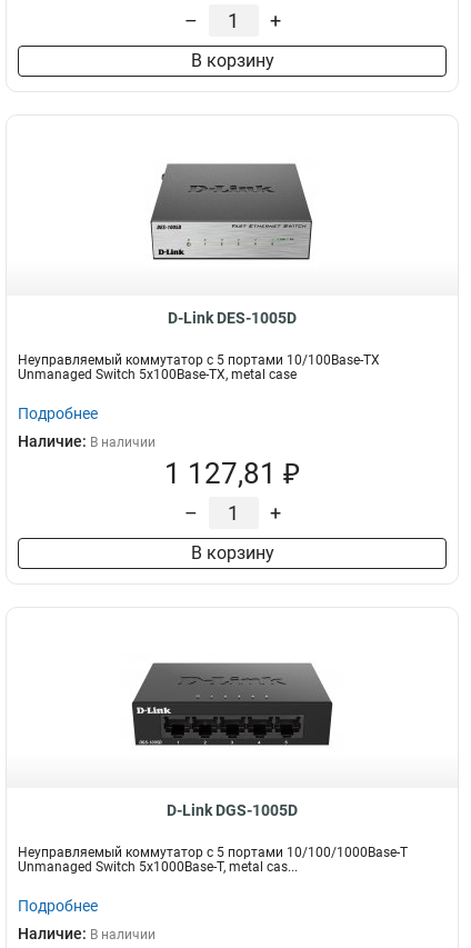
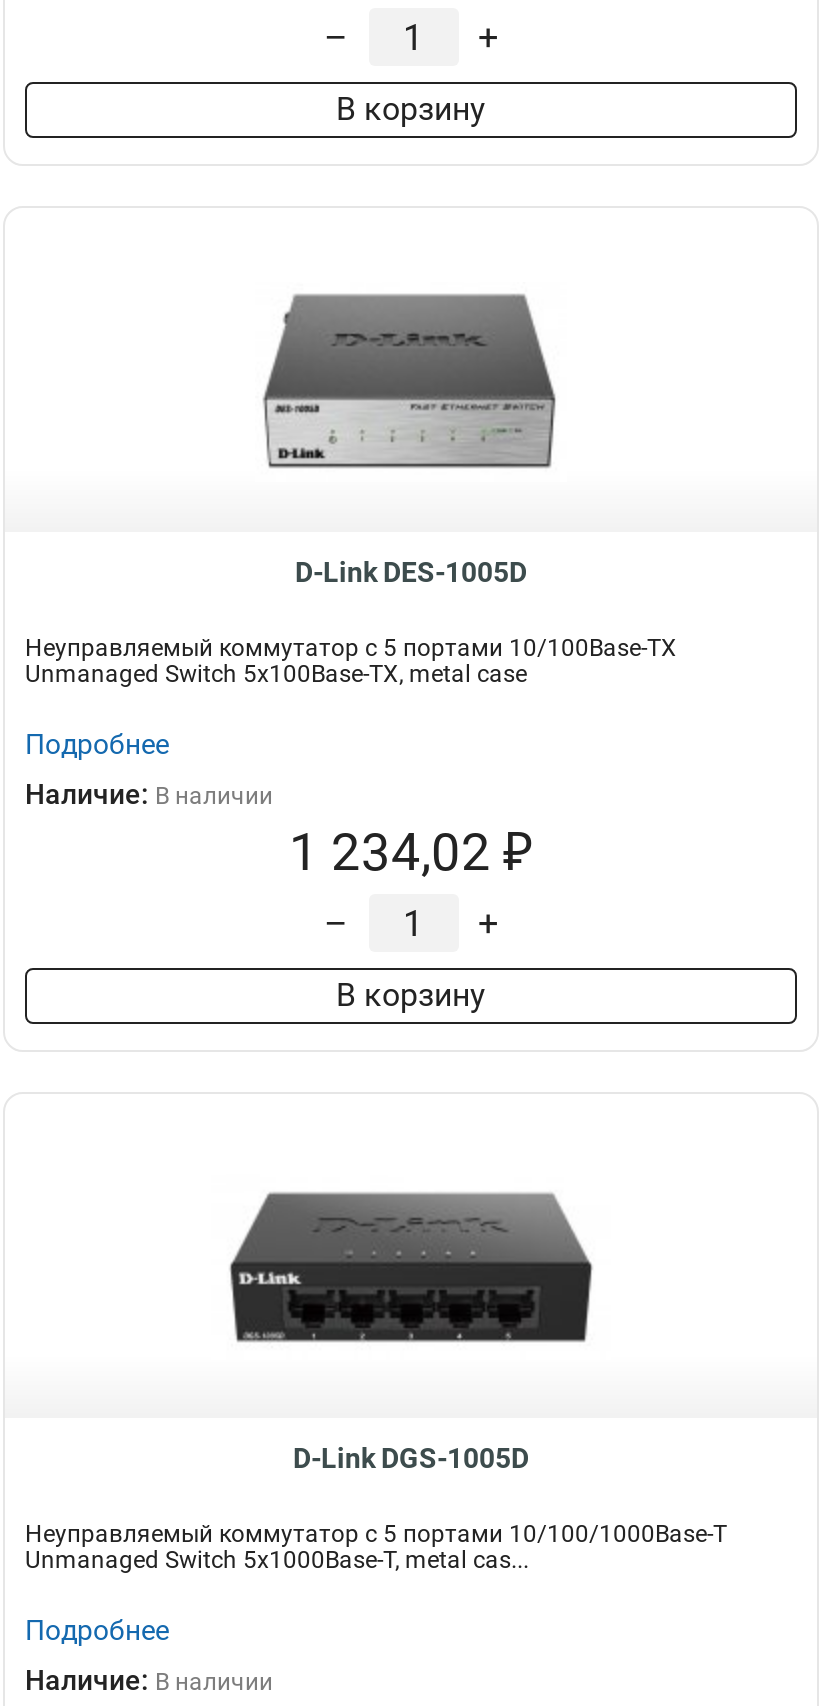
[164,457,300,490] 1 127,81 ₽ -> [289,822,533,882] 1 234,02 ₽

